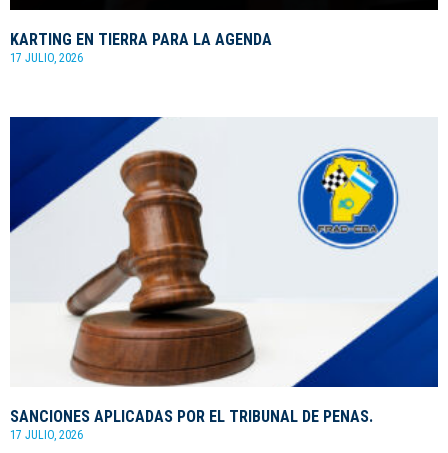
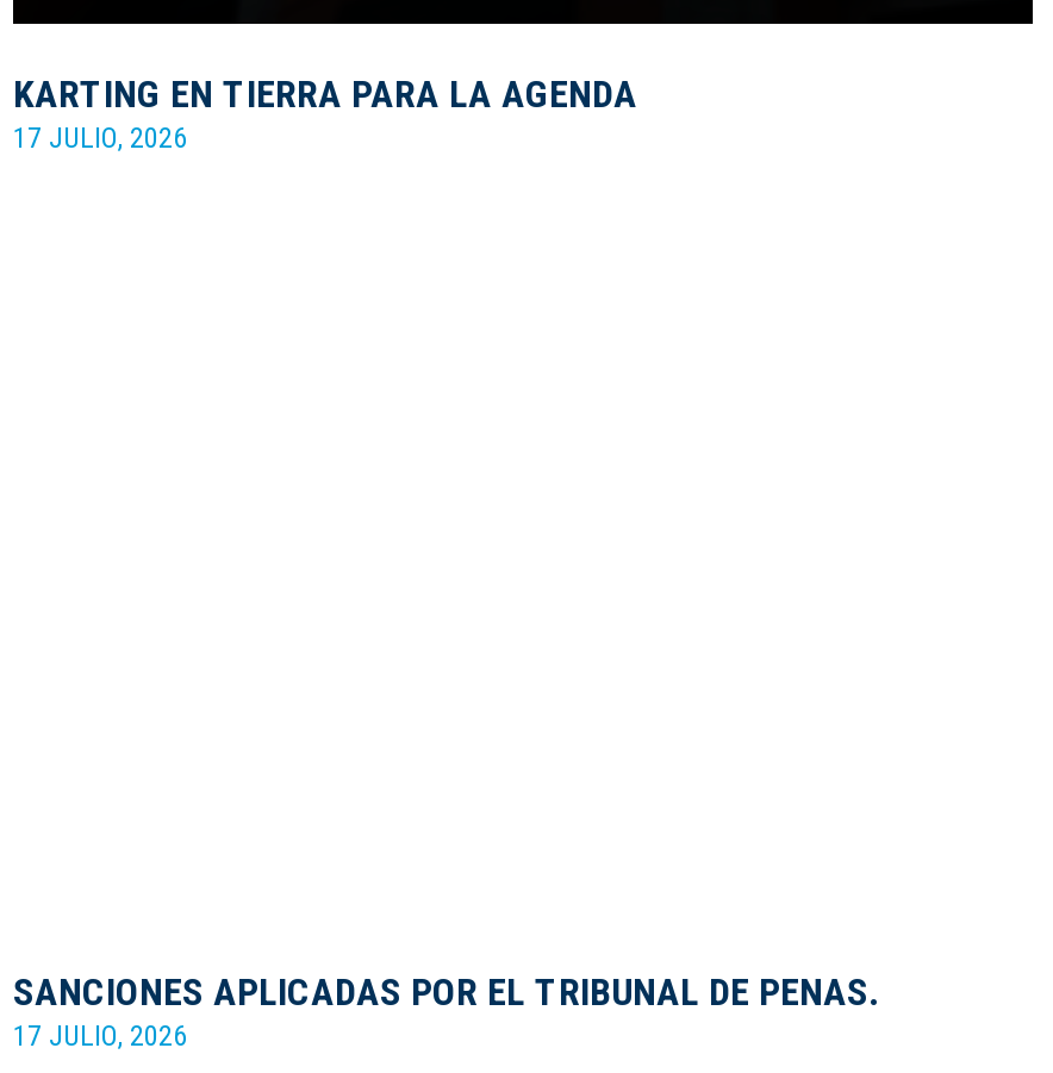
[9,116,258,388] [image] -> none
[296,146,401,251] [image] -> none
[291,274,439,388] [image] -> none

